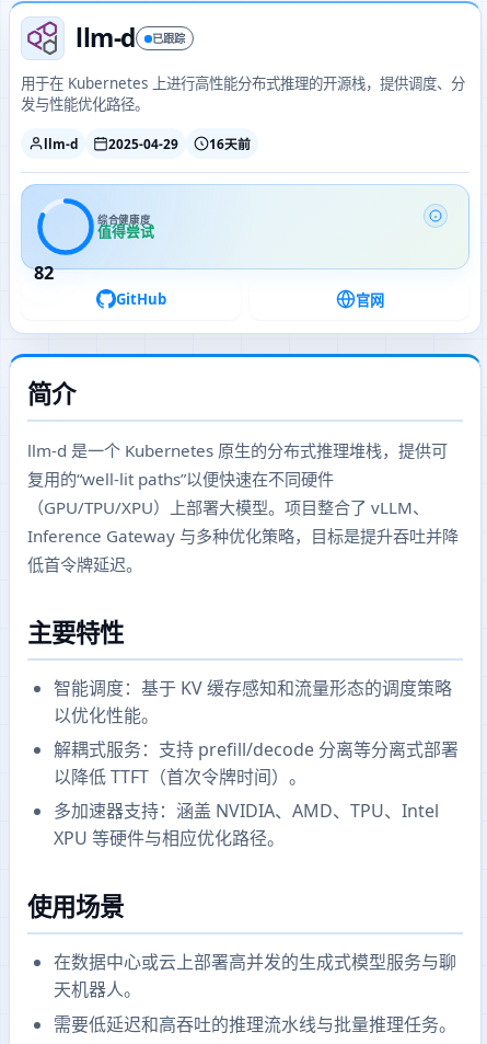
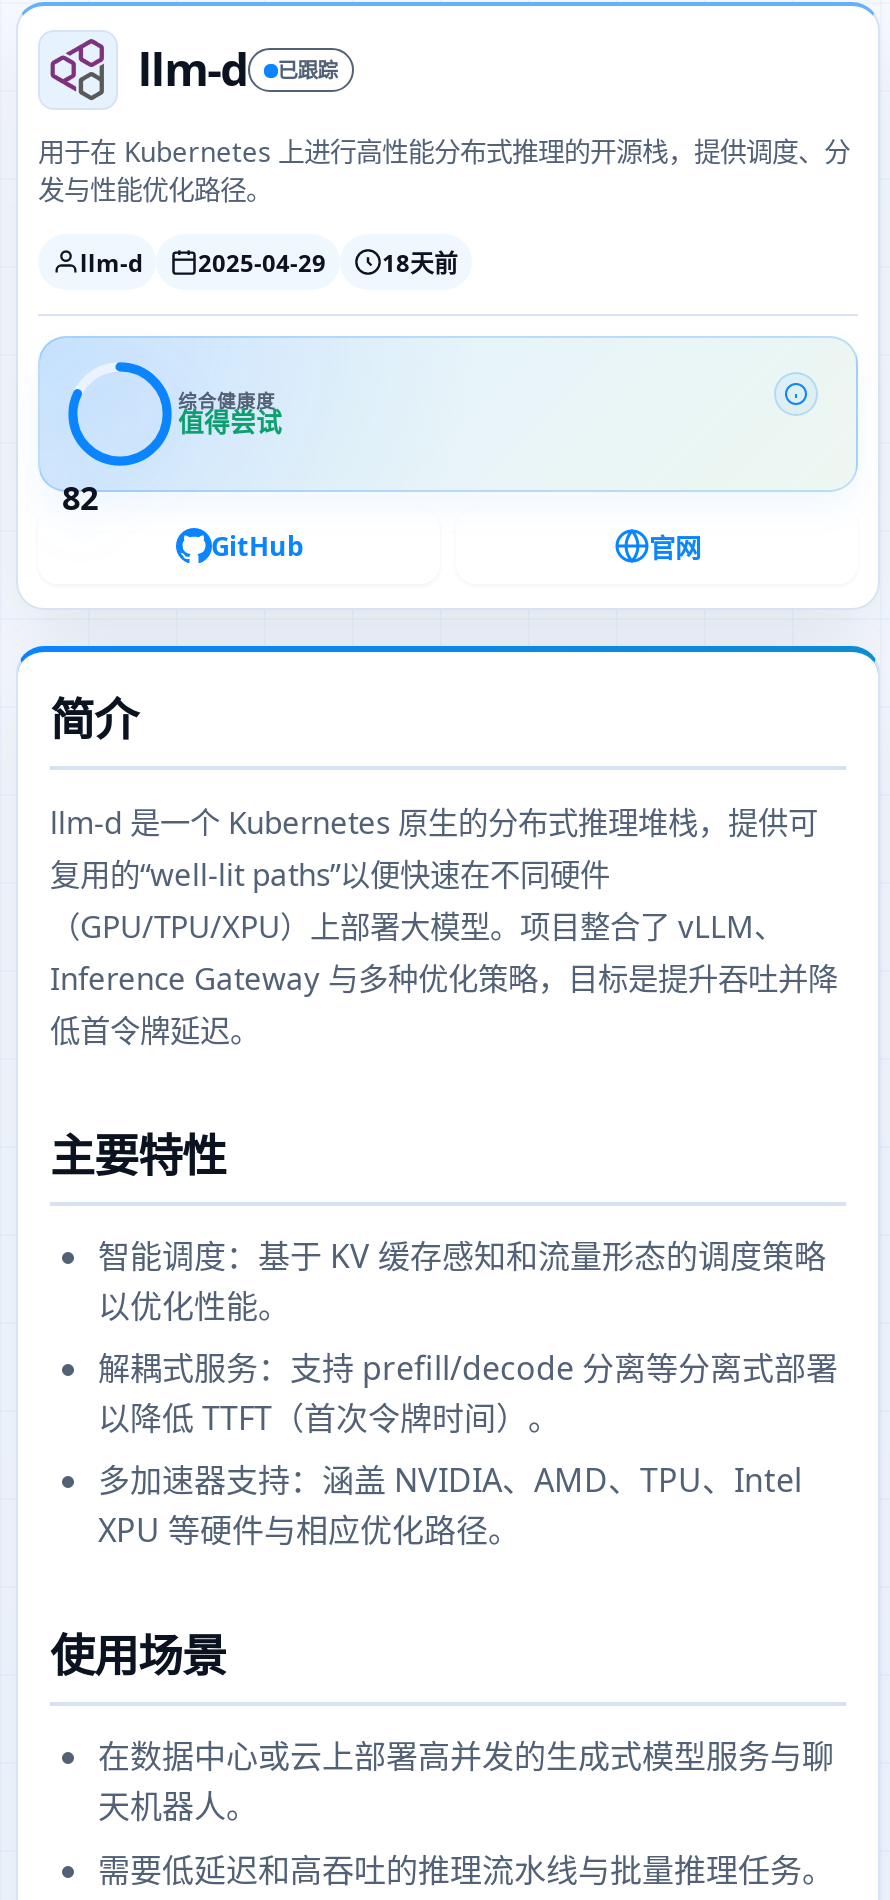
[44,134,251,152] llm-d 2025-04-29 16天前 -> [80,245,458,277] llm-d 2025-04-29 18天前

